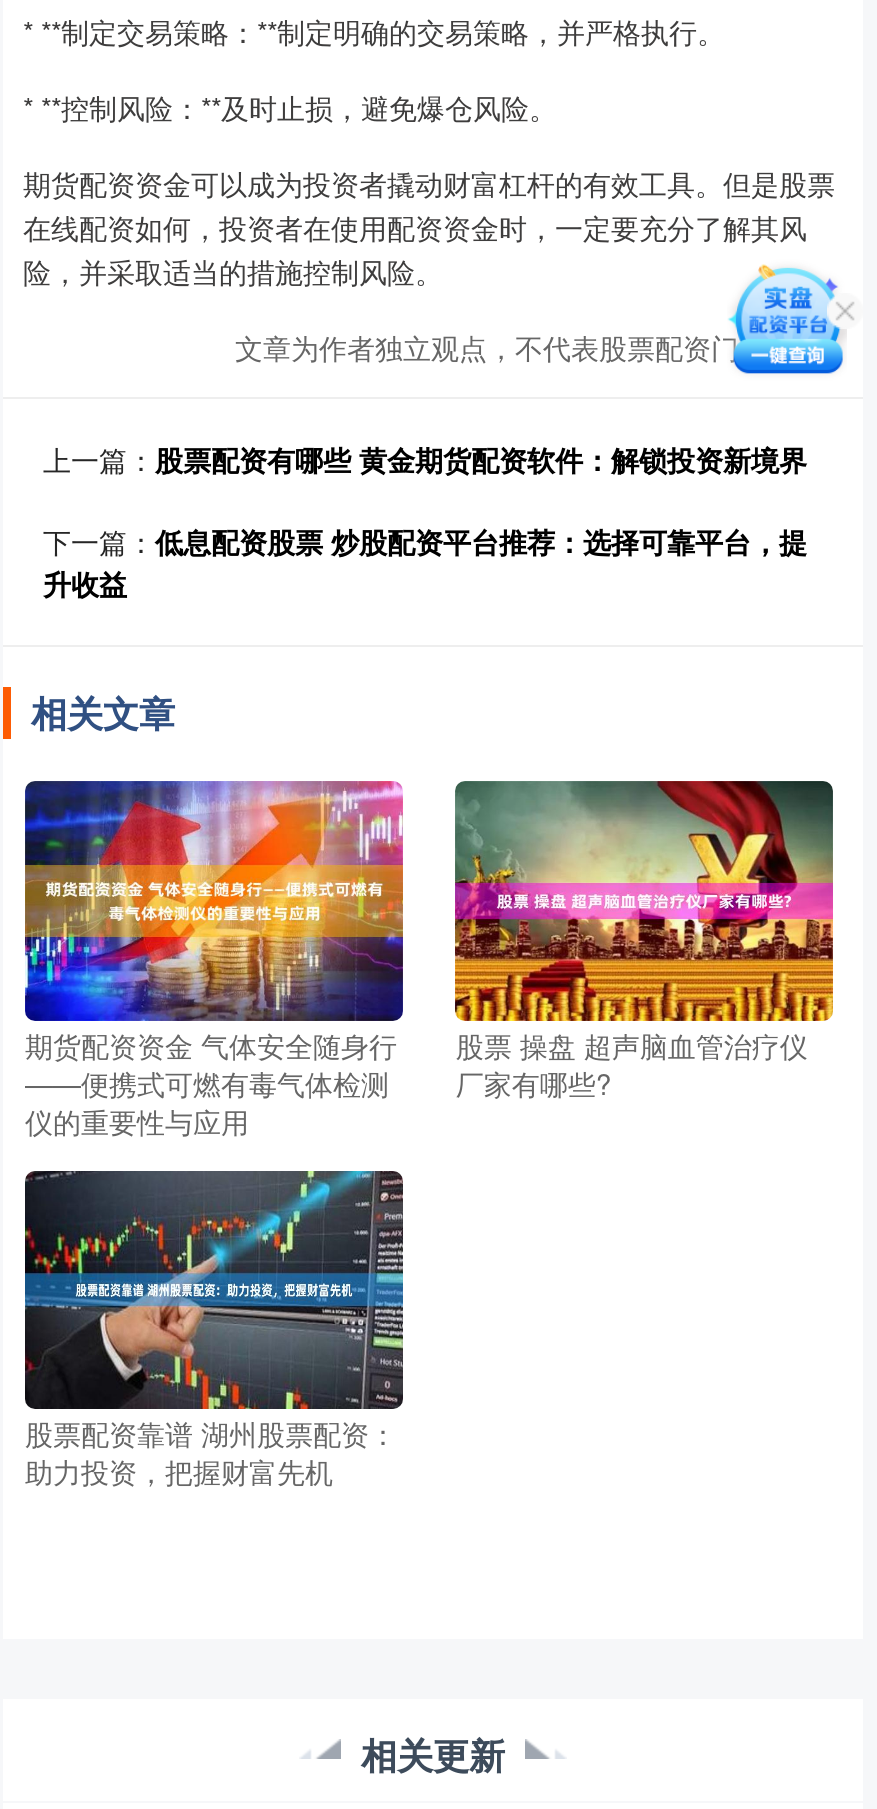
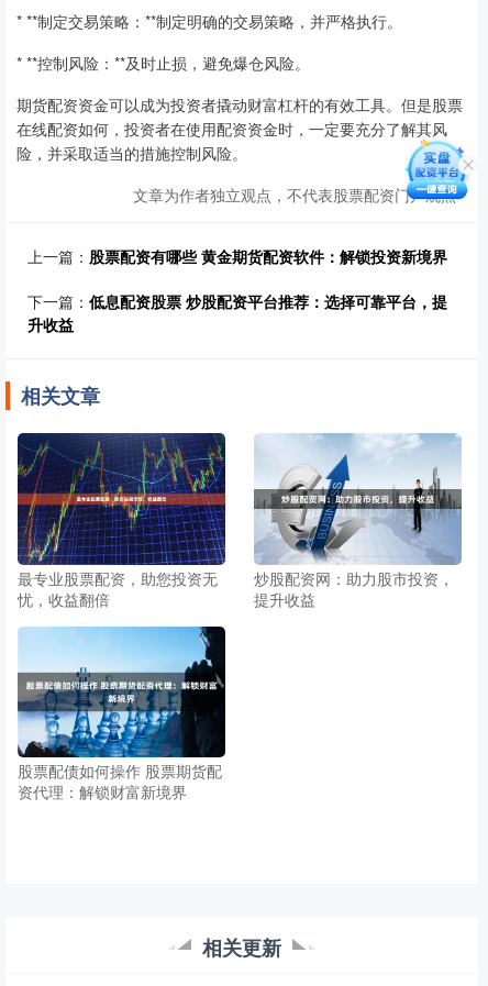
[729,253,847,377] [image] -> [404,143,472,209] [image]
[23,779,405,1140] [image] | 期货配资资金 气体安全随身行 | ——便携式可燃有毒气体检测 | 仪的重要性与应用 -> [16,432,226,610] [image] | 最专业股票配资，助您投资无 | 忧，收益翻倍
[453,779,835,1102] [image] | 股票 操盘 超声脑血管治疗仪 | 厂家有哪些? -> [254,433,463,610] [image] | 炒股配资网：助力股市投资， | 提升收益
[23,1169,405,1491] [image] | 股票配资靠谱 湖州股票配资： | 助力投资，把握财富先机 -> [18,625,225,803] [image] | 股票配债如何操作 股票期货配 | 资代理：解锁财富新境界

